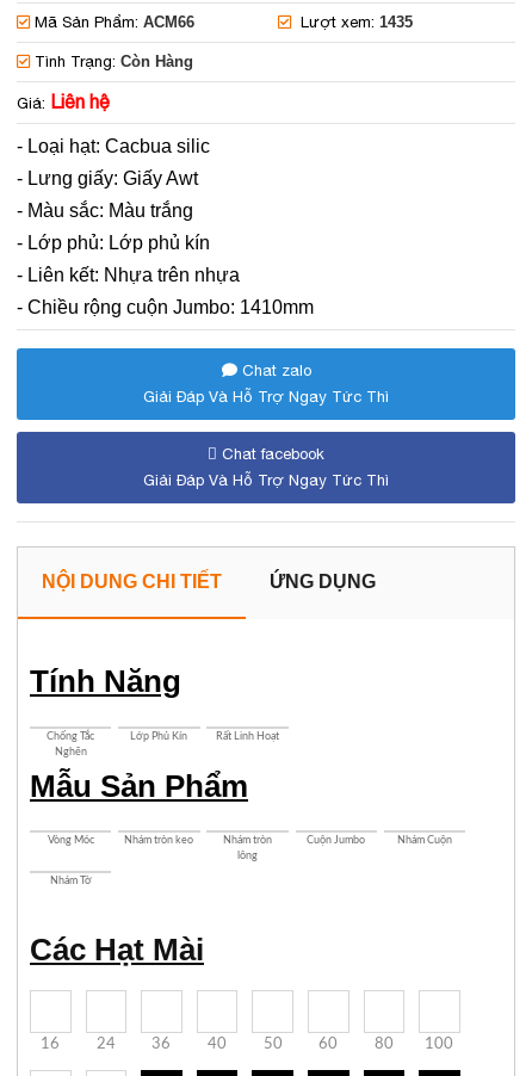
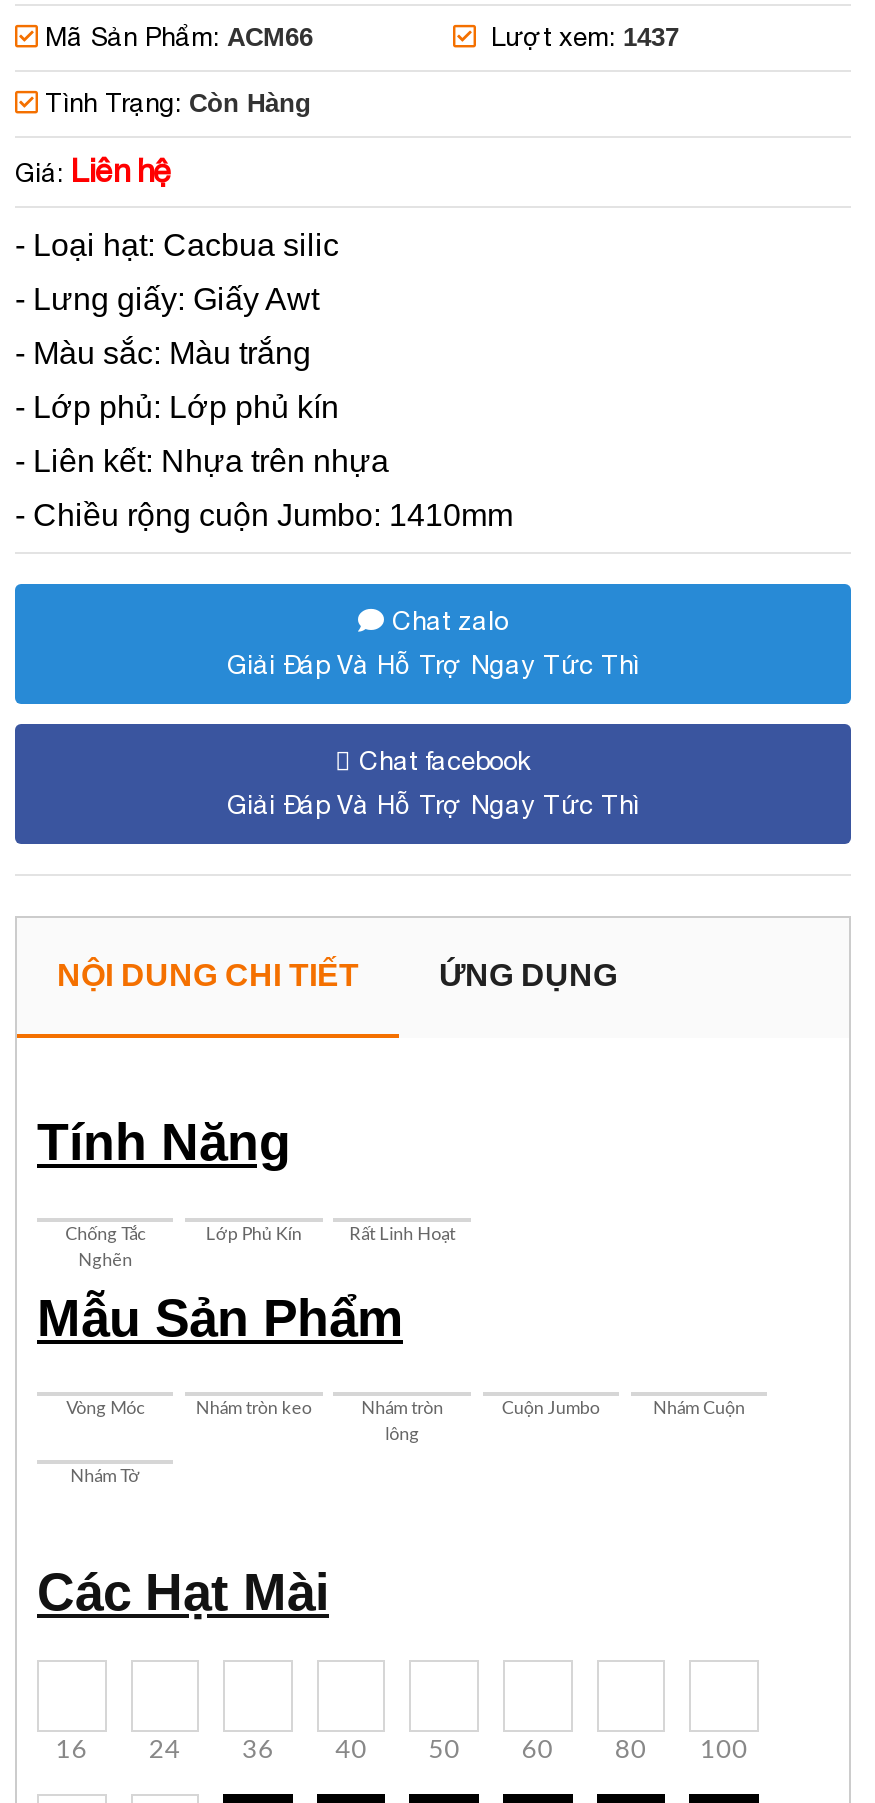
[291,13,413,31] Lượt xem: 1435 -> [475,21,679,51] Lượt xem: 1437

